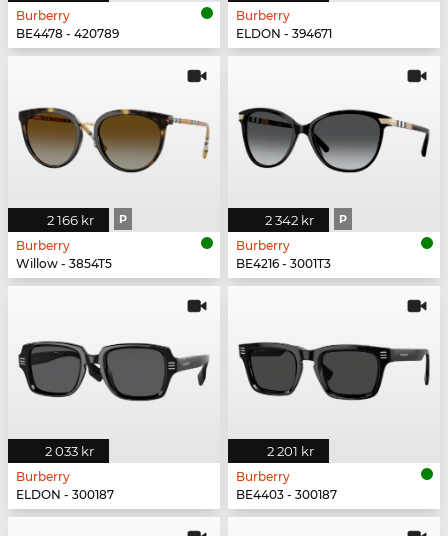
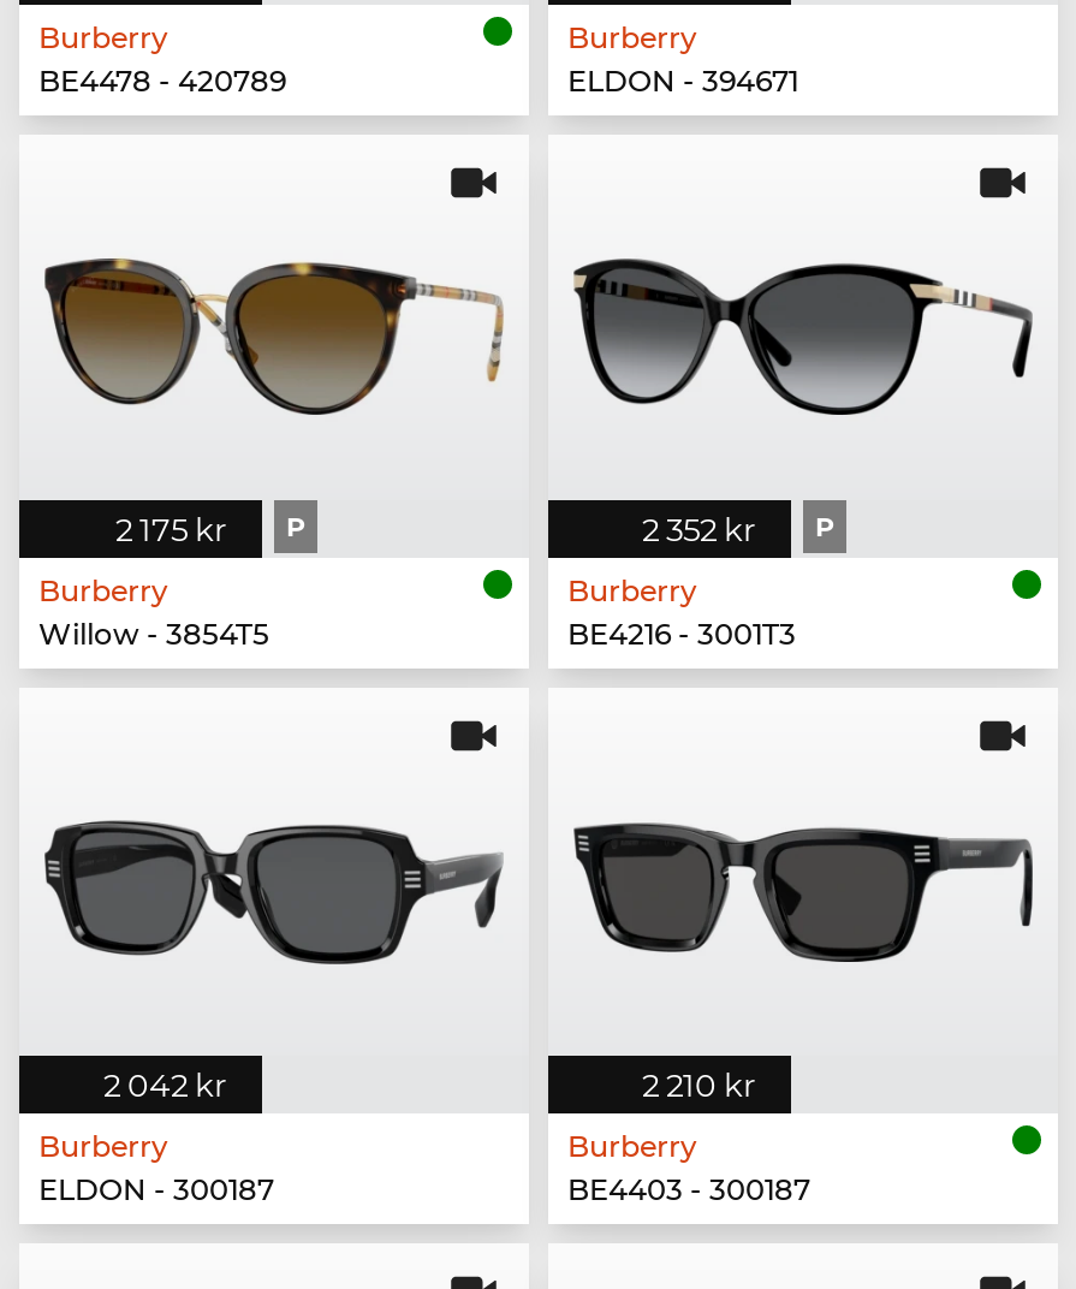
[47,212,127,228] 2 166 kr P -> [115,511,305,549] 2 175 kr P
[265,212,347,228] 2 342 kr P -> [642,511,834,549] 2 352 kr P
[45,443,94,459] 2 033 kr -> [103,1066,226,1104] 2 042 kr
[267,443,314,459] 2 201 kr -> [642,1066,755,1104] 2 210 kr

